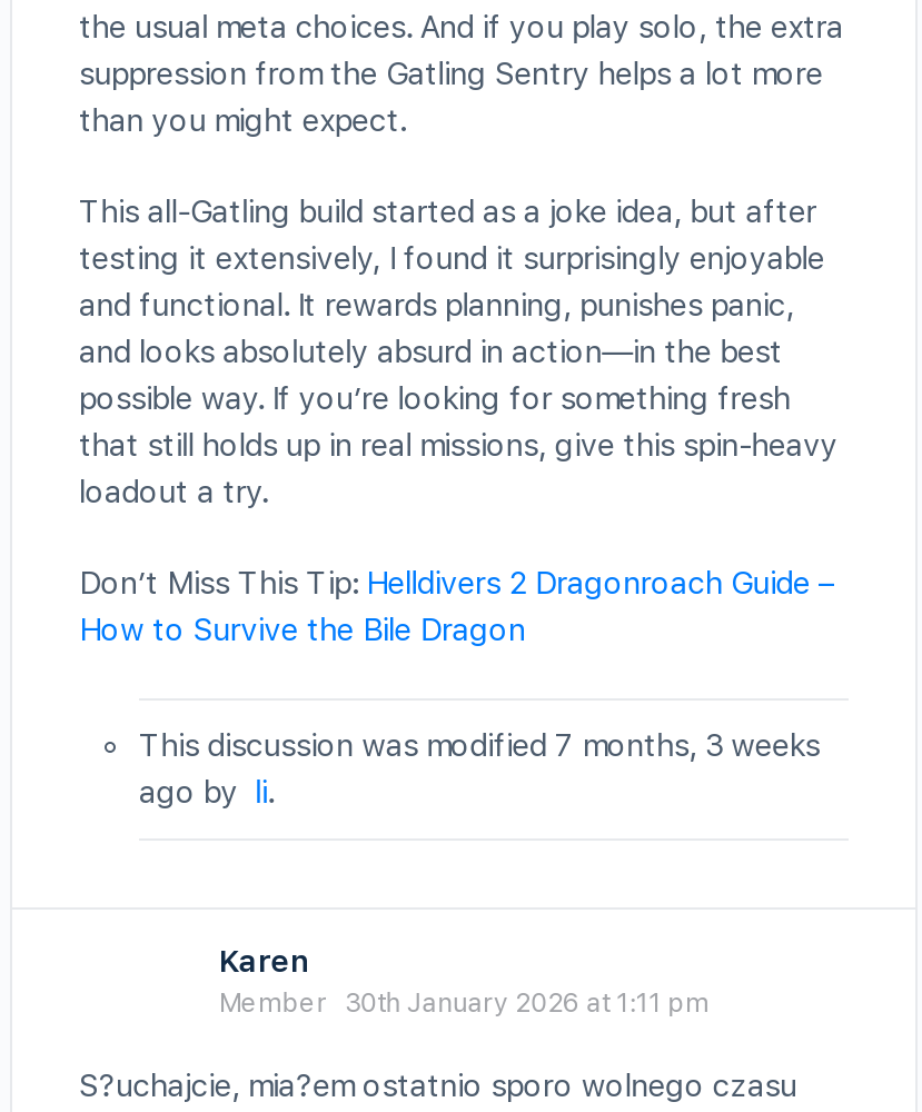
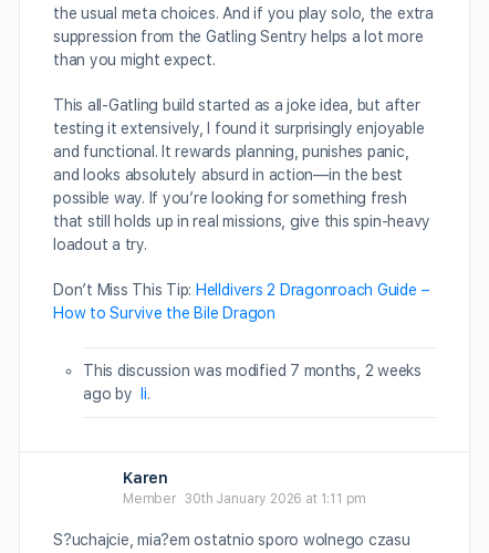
[139,727,820,763] This discussion was modified 7 months, 3 weeks -> [83,362,422,379] This discussion was modified 7 months, 2 weeks

